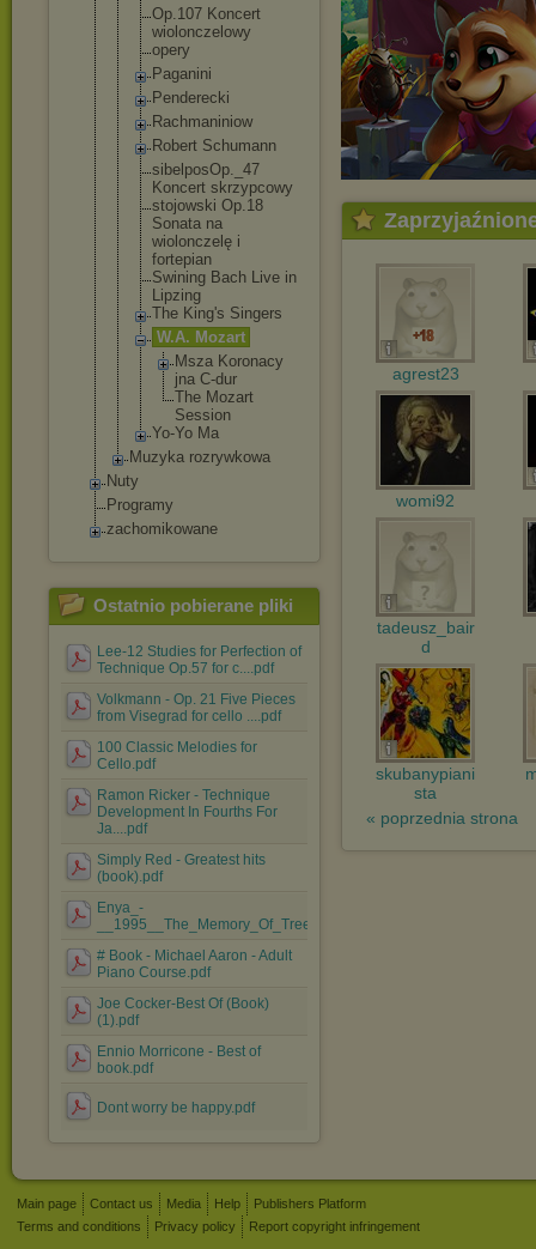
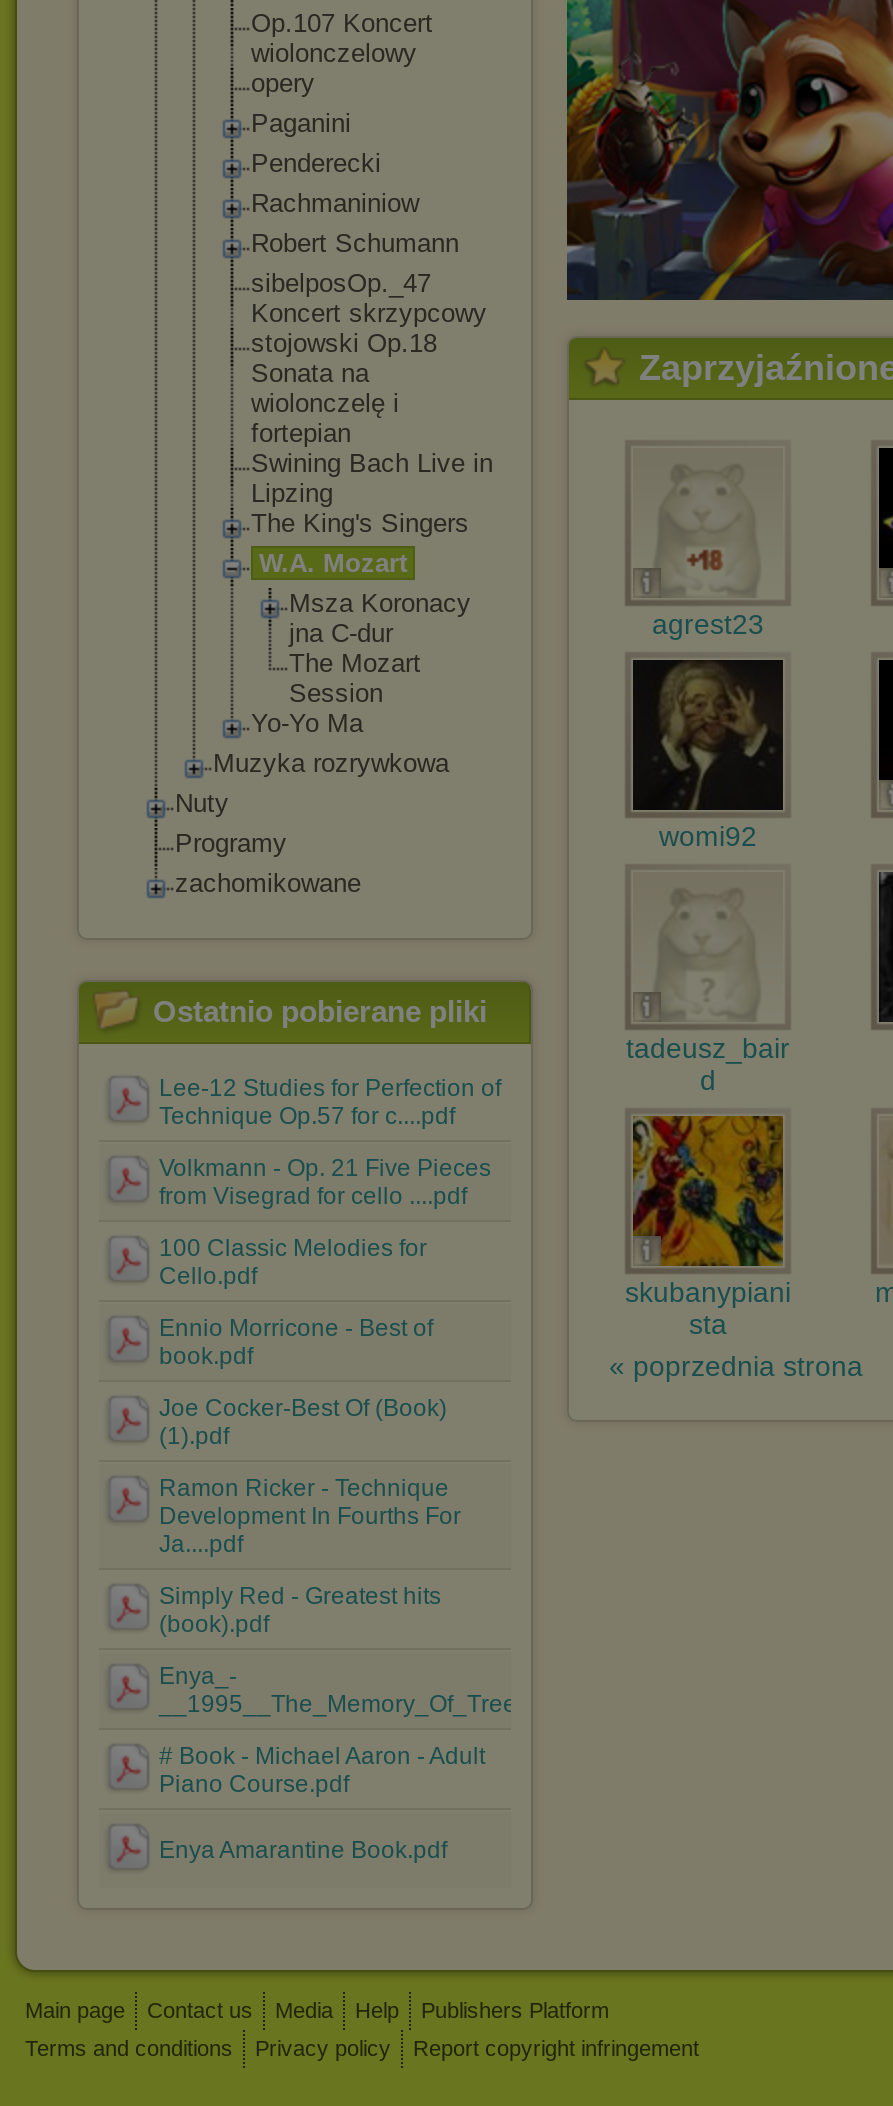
moved [97,787,292,981] -> [159,1474,485,1798]: Ramon Ricker - Technique | Development In Fourths For | Ja....pdf | Simply Red - Greatest hits | (book).pdf | Enya_- | # Book - Michael Aaron - Adult | Piano Course.pdf
moved [97,995,269,1077] -> [159,1314,447,1450]: Joe Cocker-Best Of (Book) | (1).pdf | Ennio Morricone - Best of | book.pdf
[97,1099,255,1116] Dont worry be happy.pdf -> [159,1836,447,1864] Enya Amarantine Book.pdf

